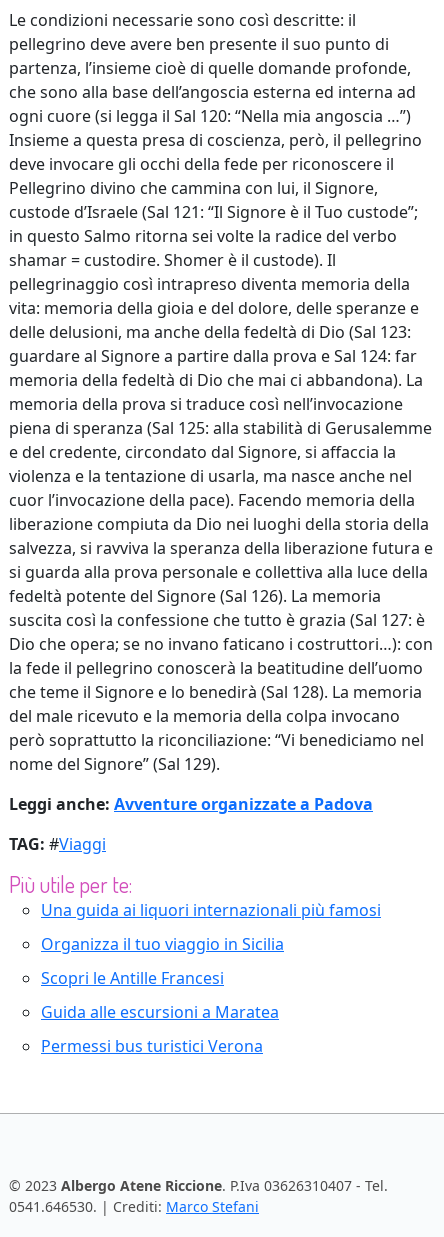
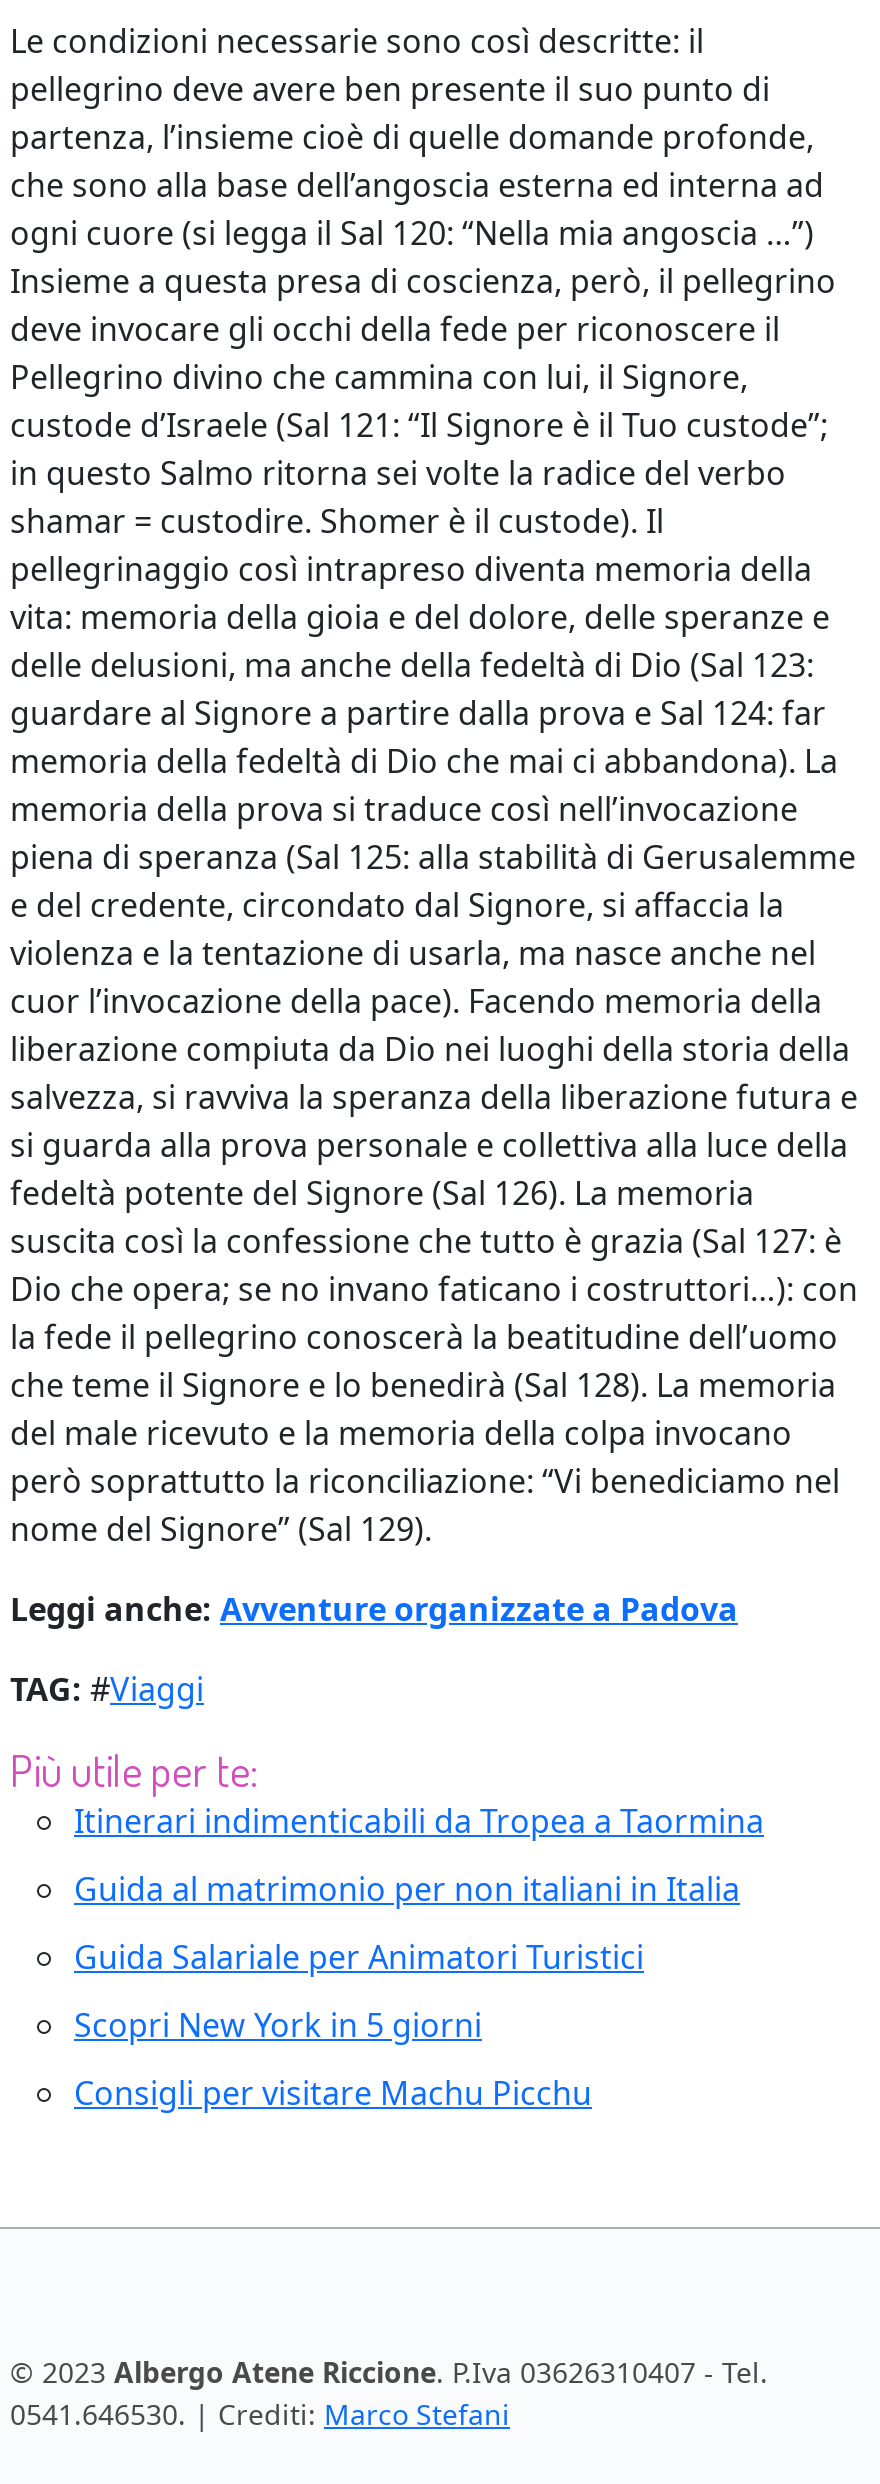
[41,899,381,921] Una guida ai liquori internazionali più famosi -> [74,1799,764,1843] Itinerari indimenticabili da Tropea a Taormina
[41,933,284,955] Organizza il tuo viaggio in Sicilia -> [74,1867,740,1911] Guida al matrimonio per non italiani in Italia
[41,967,224,989] Scopri le Antille Francesi -> [74,1935,644,1979] Guida Salariale per Animatori Turistici
[41,1001,279,1023] Guida alle escursioni a Maratea -> [74,2003,482,2047] Scopri New York in 5 giorni
[41,1035,263,1057] Permessi bus turistici Verona -> [74,2071,592,2115] Consigli per visitare Machu Picchu

